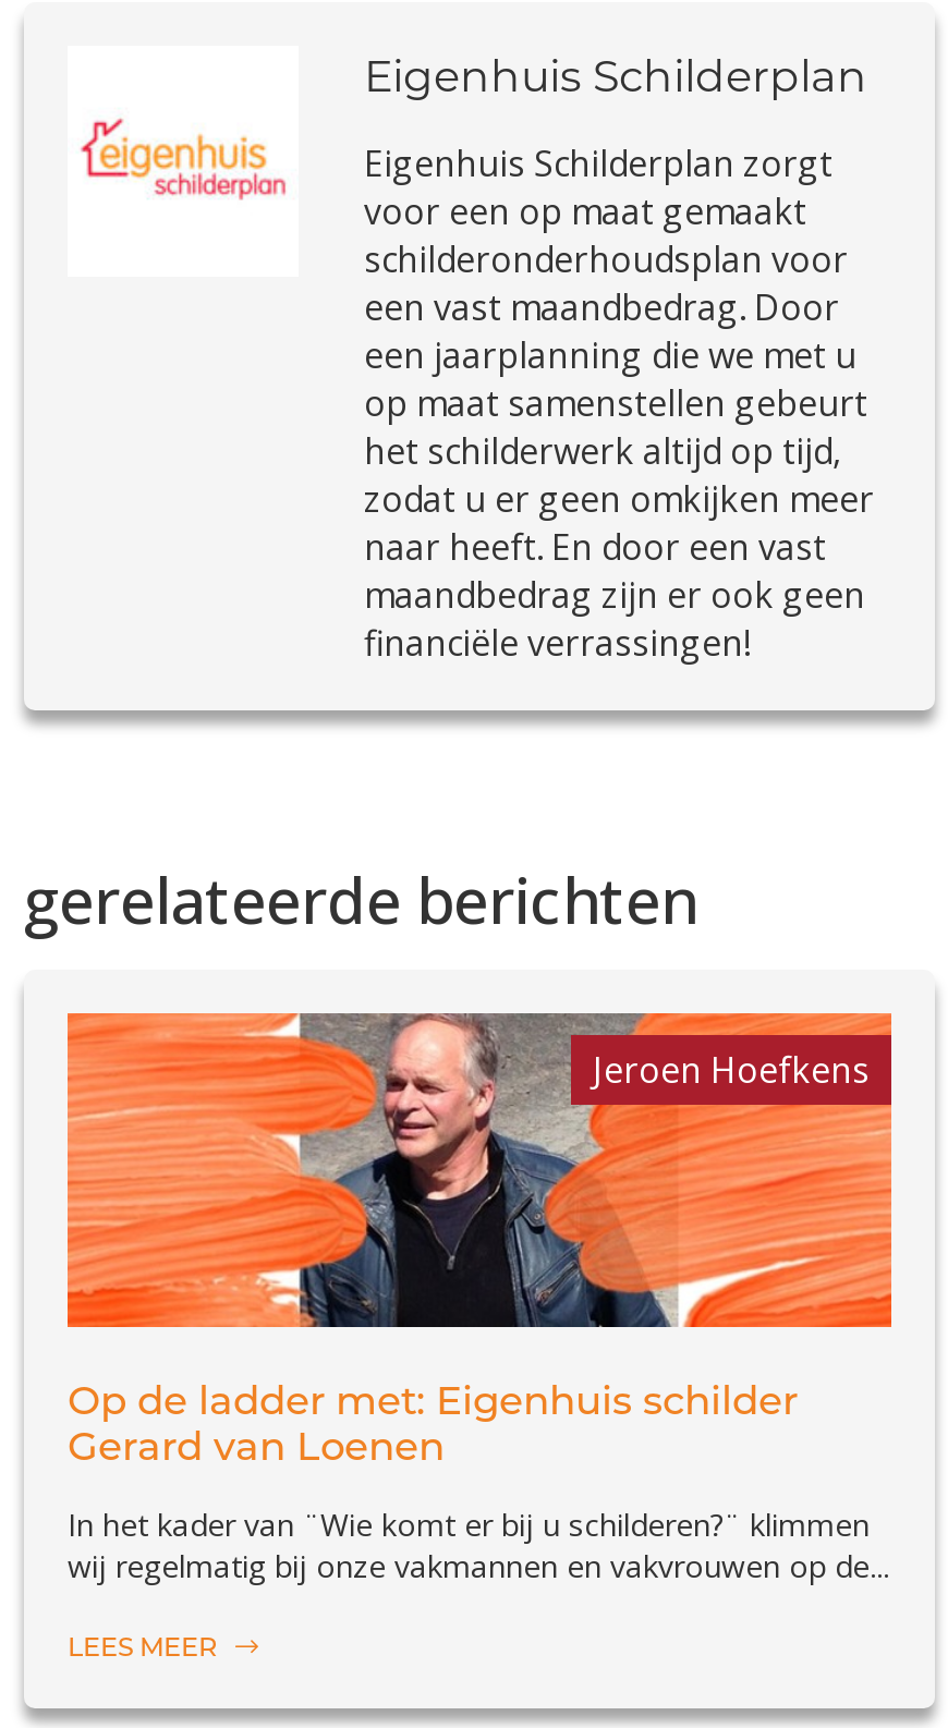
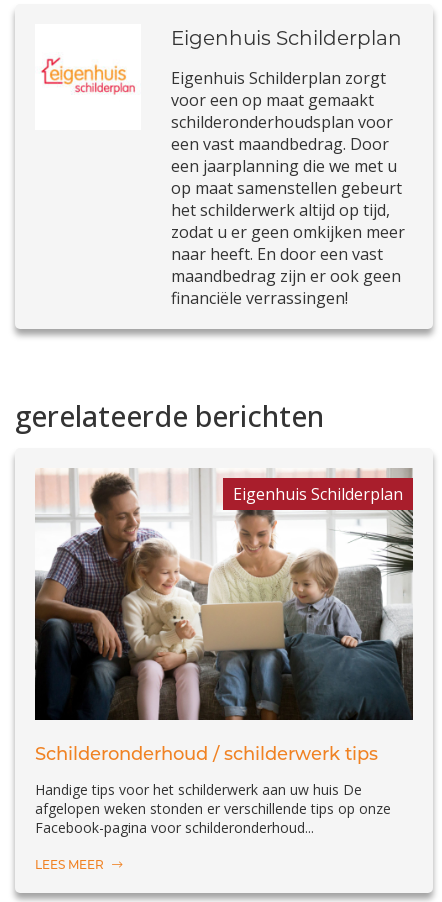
[65,1011,894,1331] [image] | Jeroen Hoefkens -> [34,468,414,686] [image] | Eigenhuis Schilderplan
[68,1378,798,1471] Op de ladder met: Eigenhuis schilder | Gerard van Loenen -> [35,743,378,765] Schilderonderhoud / schilderwerk tips
[68,1504,889,1587] In het kader van ¨Wie komt er bij u schilderen?¨ klimmen | wij regelmatig bij onze vakmannen en vakvrouwen op de... -> [35,780,391,837] Handige tips voor het schilderwerk aan uw huis De | afgelopen weken stonden er verschillende tips op onze | Facebook-pagina voor schilderonderhoud...

